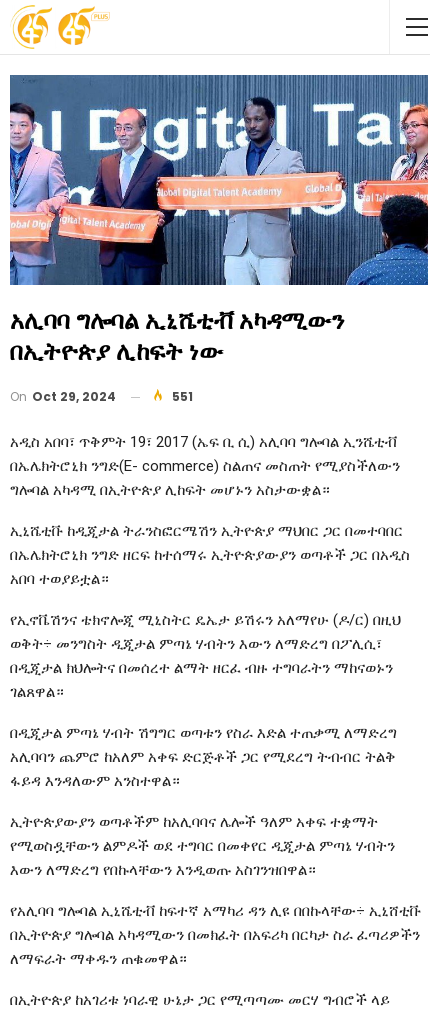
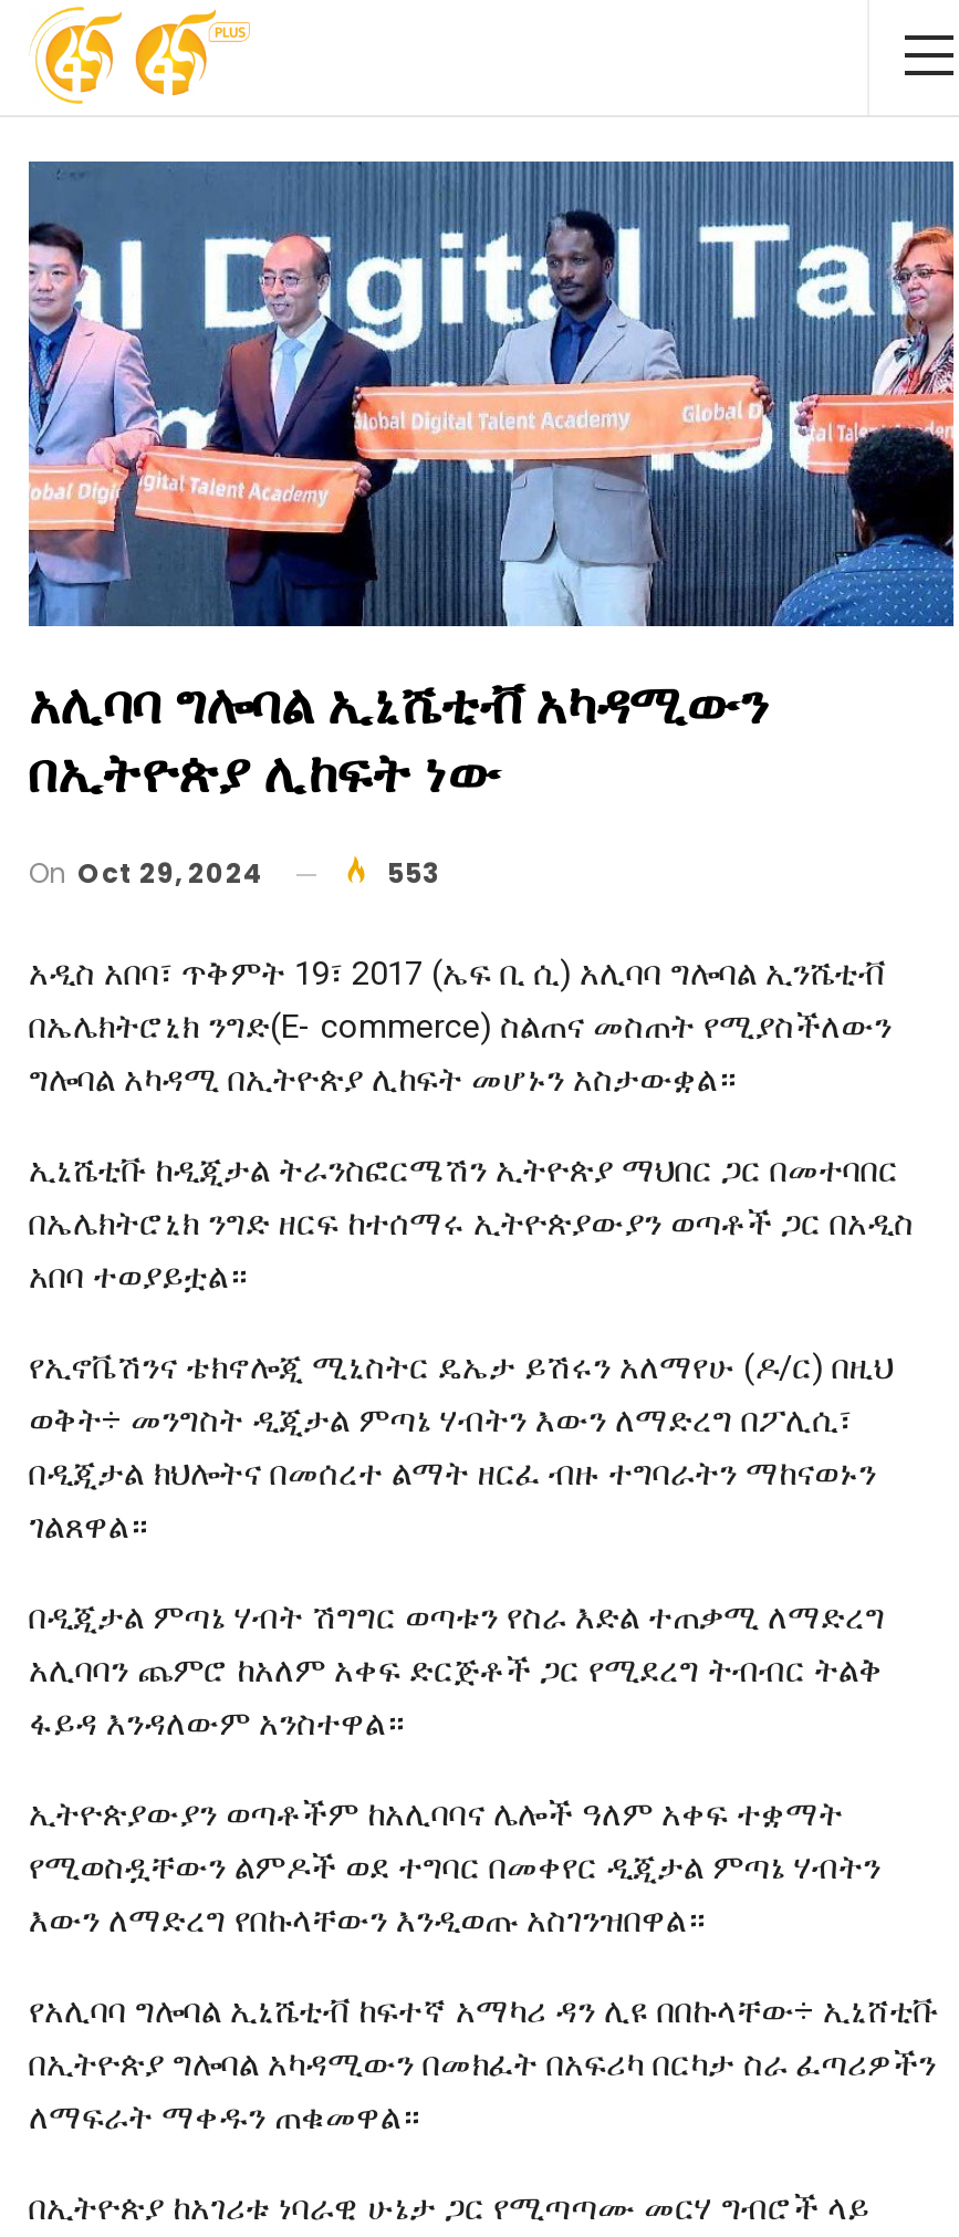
[172,387,193,404] 551 -> [387,853,440,891] 553

